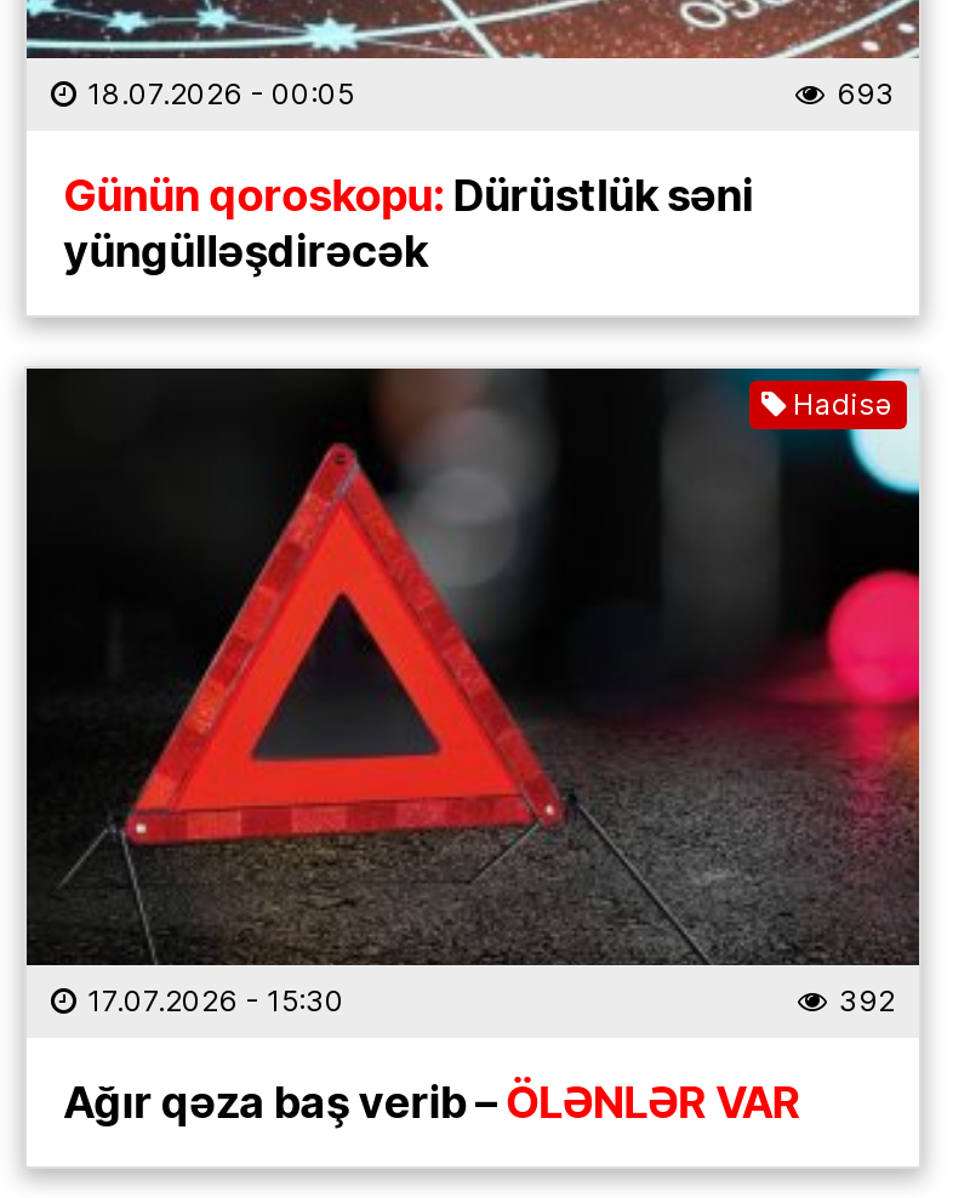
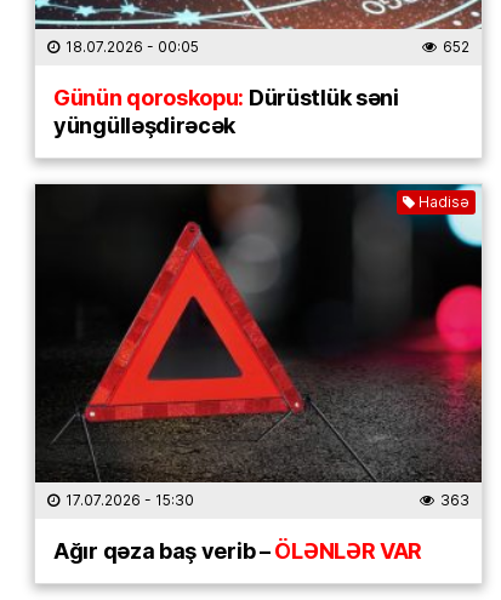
[837,73,895,114] 693 -> [443,36,469,57] 652
[839,980,895,1021] 392 -> [440,490,469,510] 363

